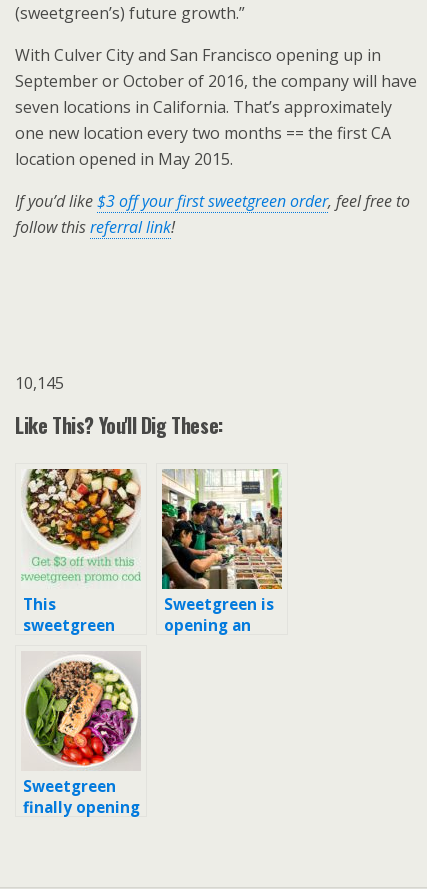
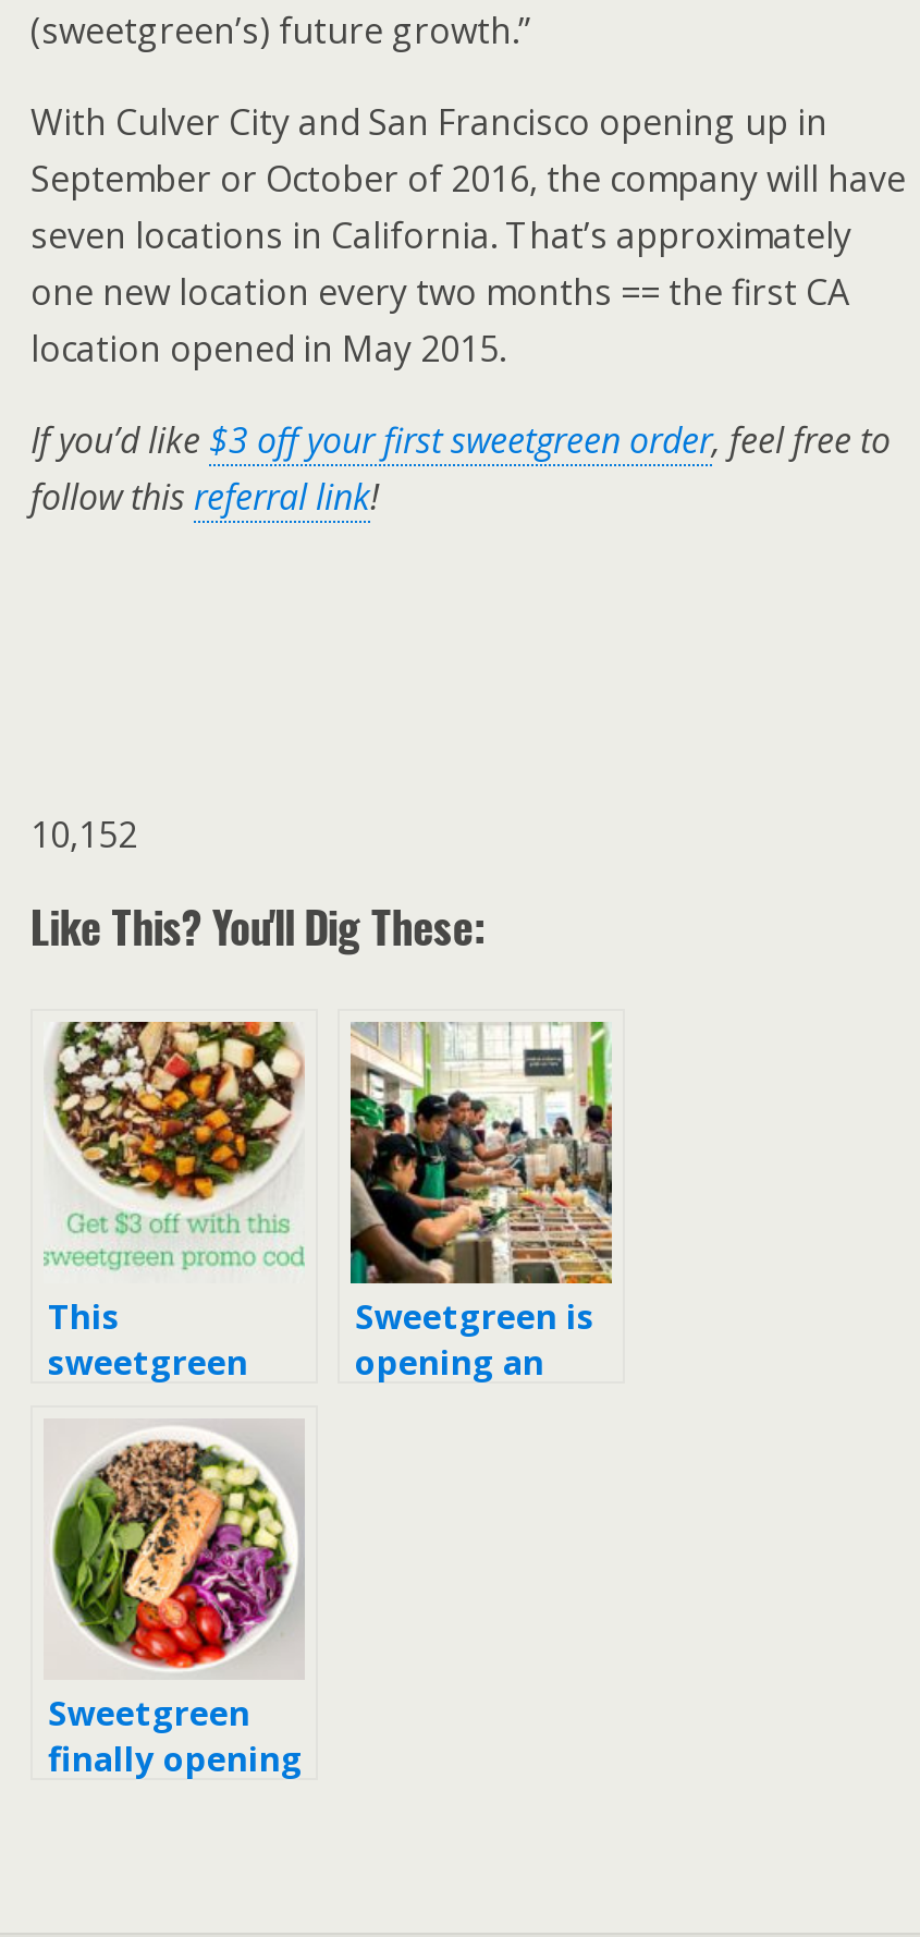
[15,372,64,394] 10,145 -> [30,810,137,858] 10,152

